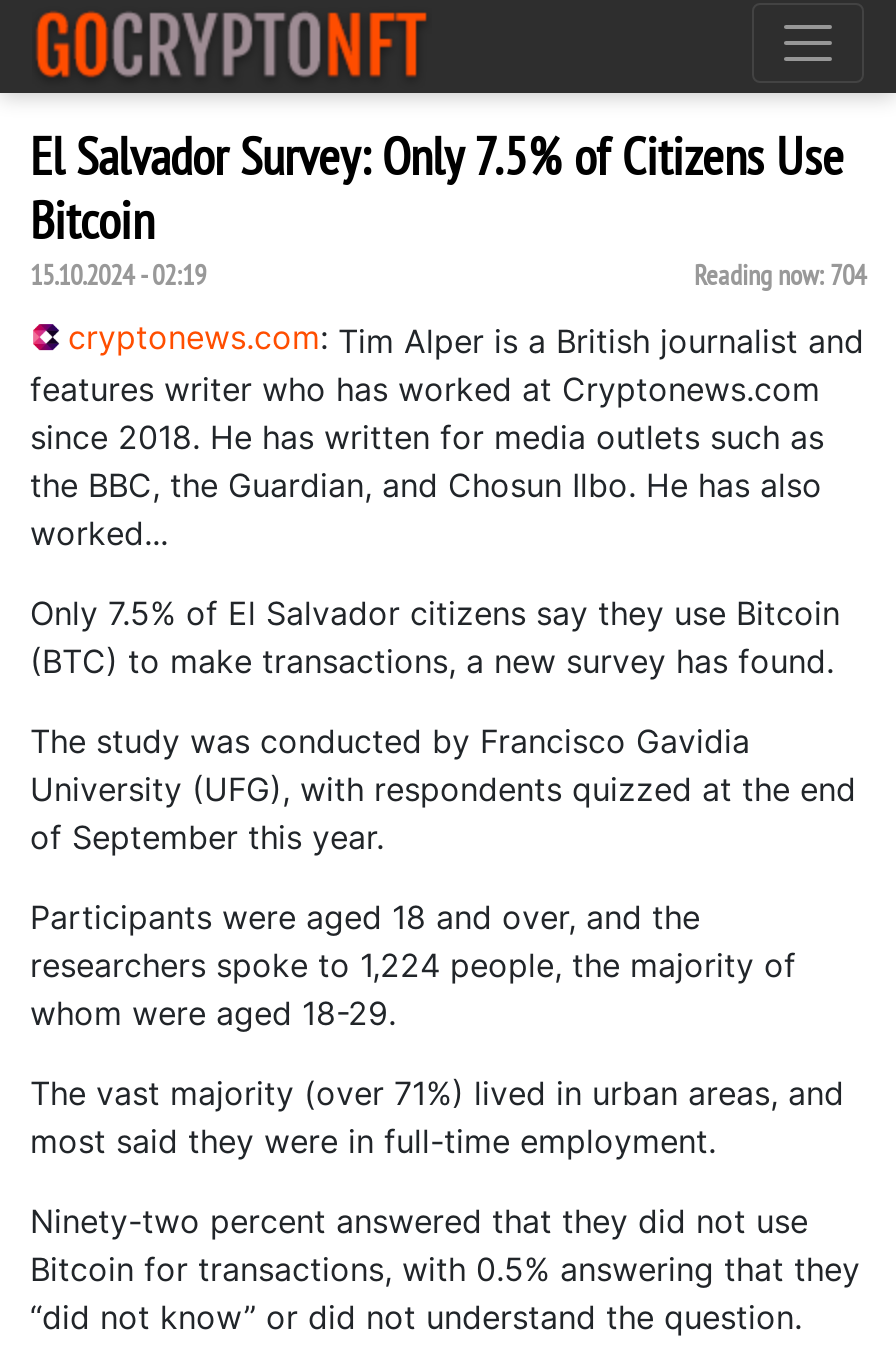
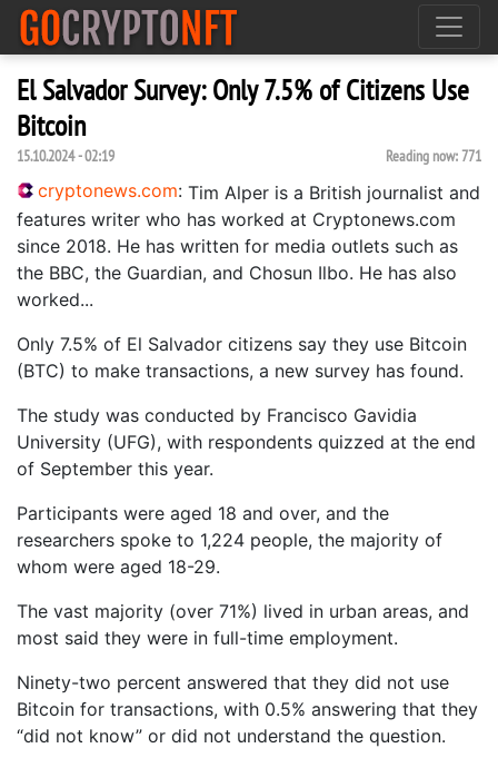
[694,257,866,293] Reading now: 704 -> [386,146,481,166] Reading now: 771

